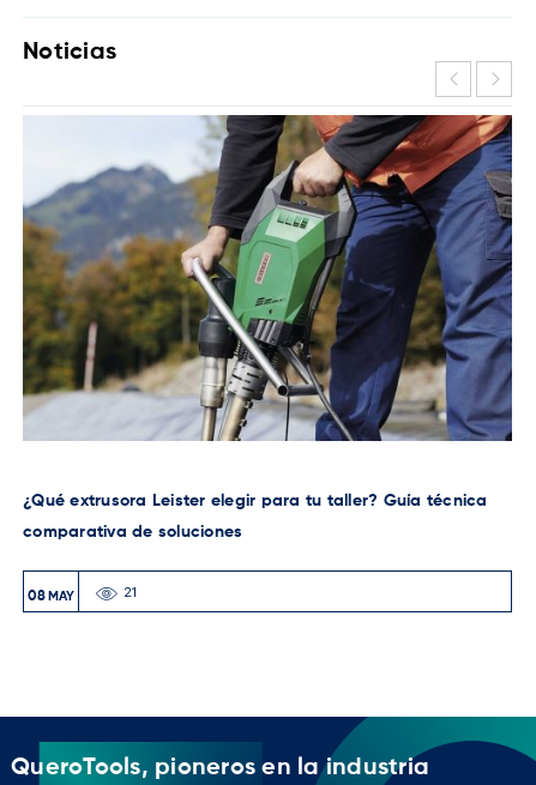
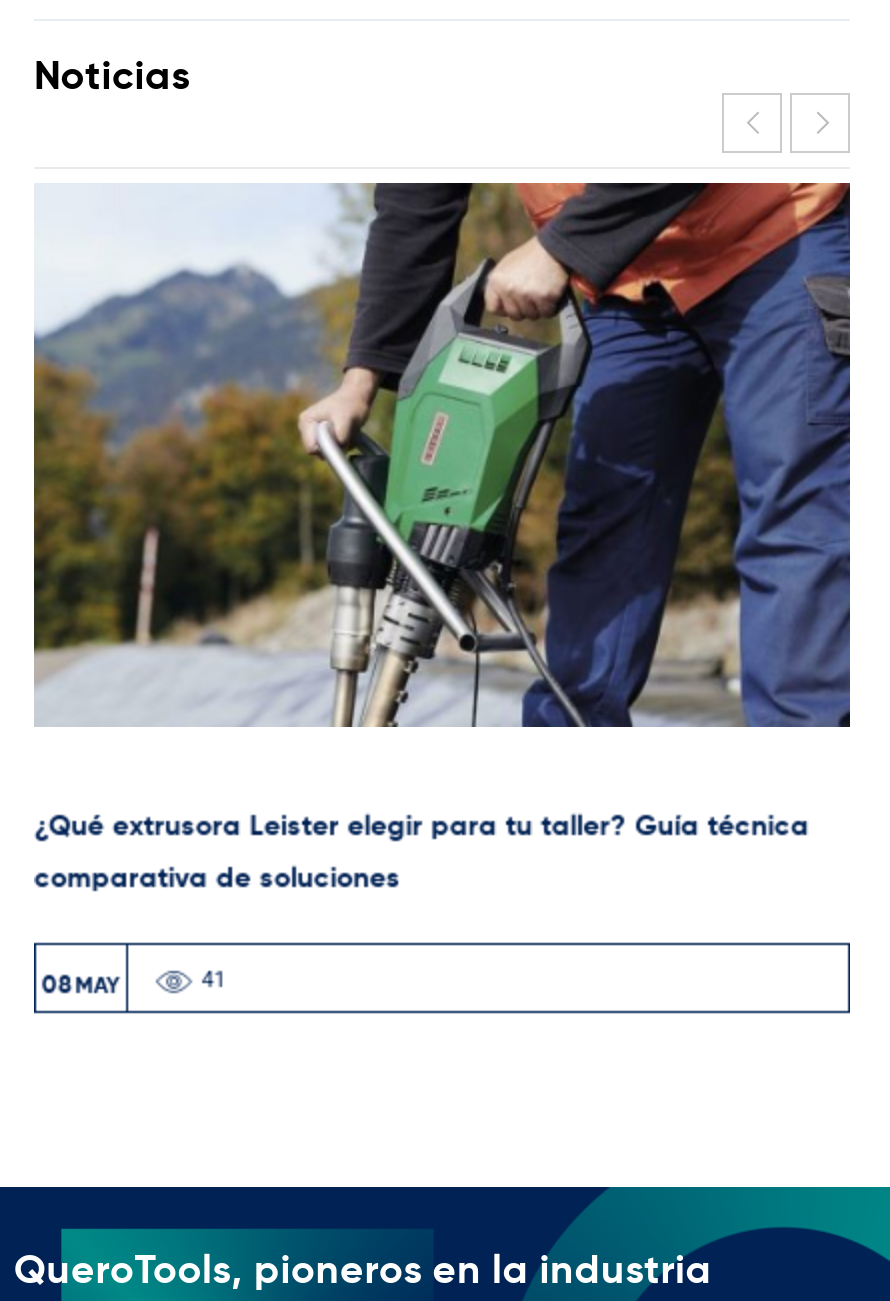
[123,585,138,601] 21 -> [201,967,226,993] 41

